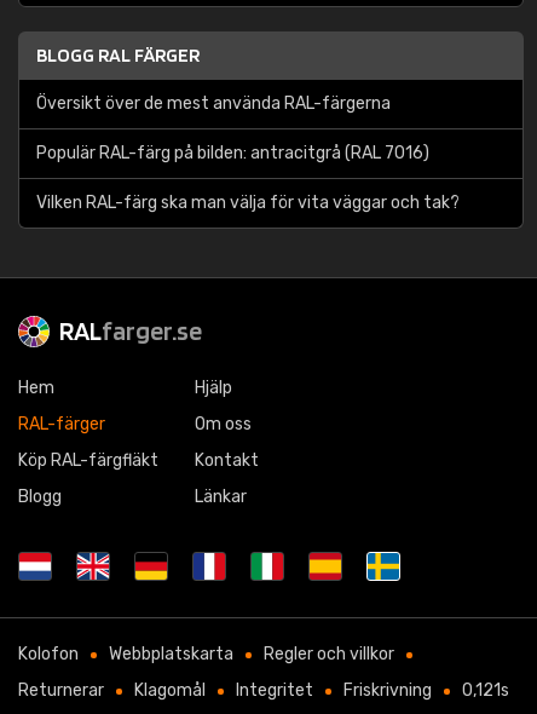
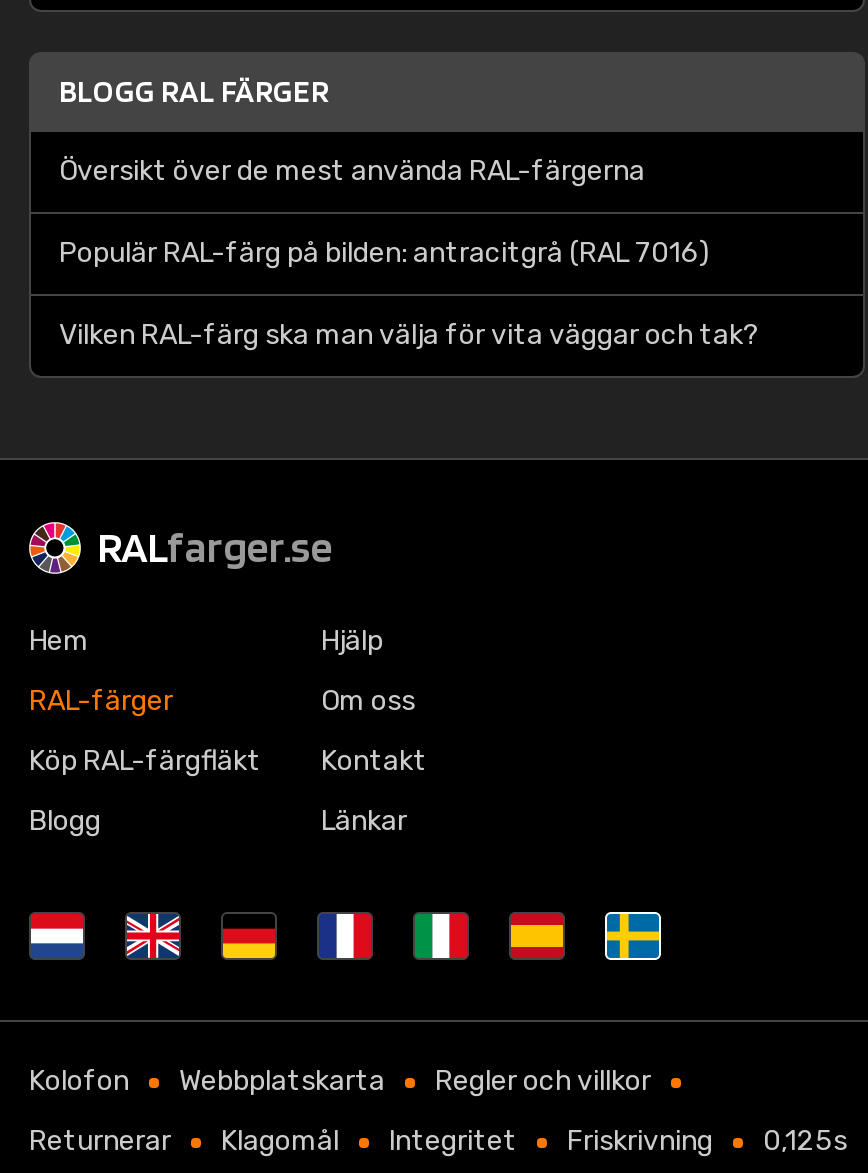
[18,680,509,701] Returnerar Klagomål Integritet Friskrivning 0,121s -> [29,1124,847,1158] Returnerar Klagomål Integritet Friskrivning 0,125s

